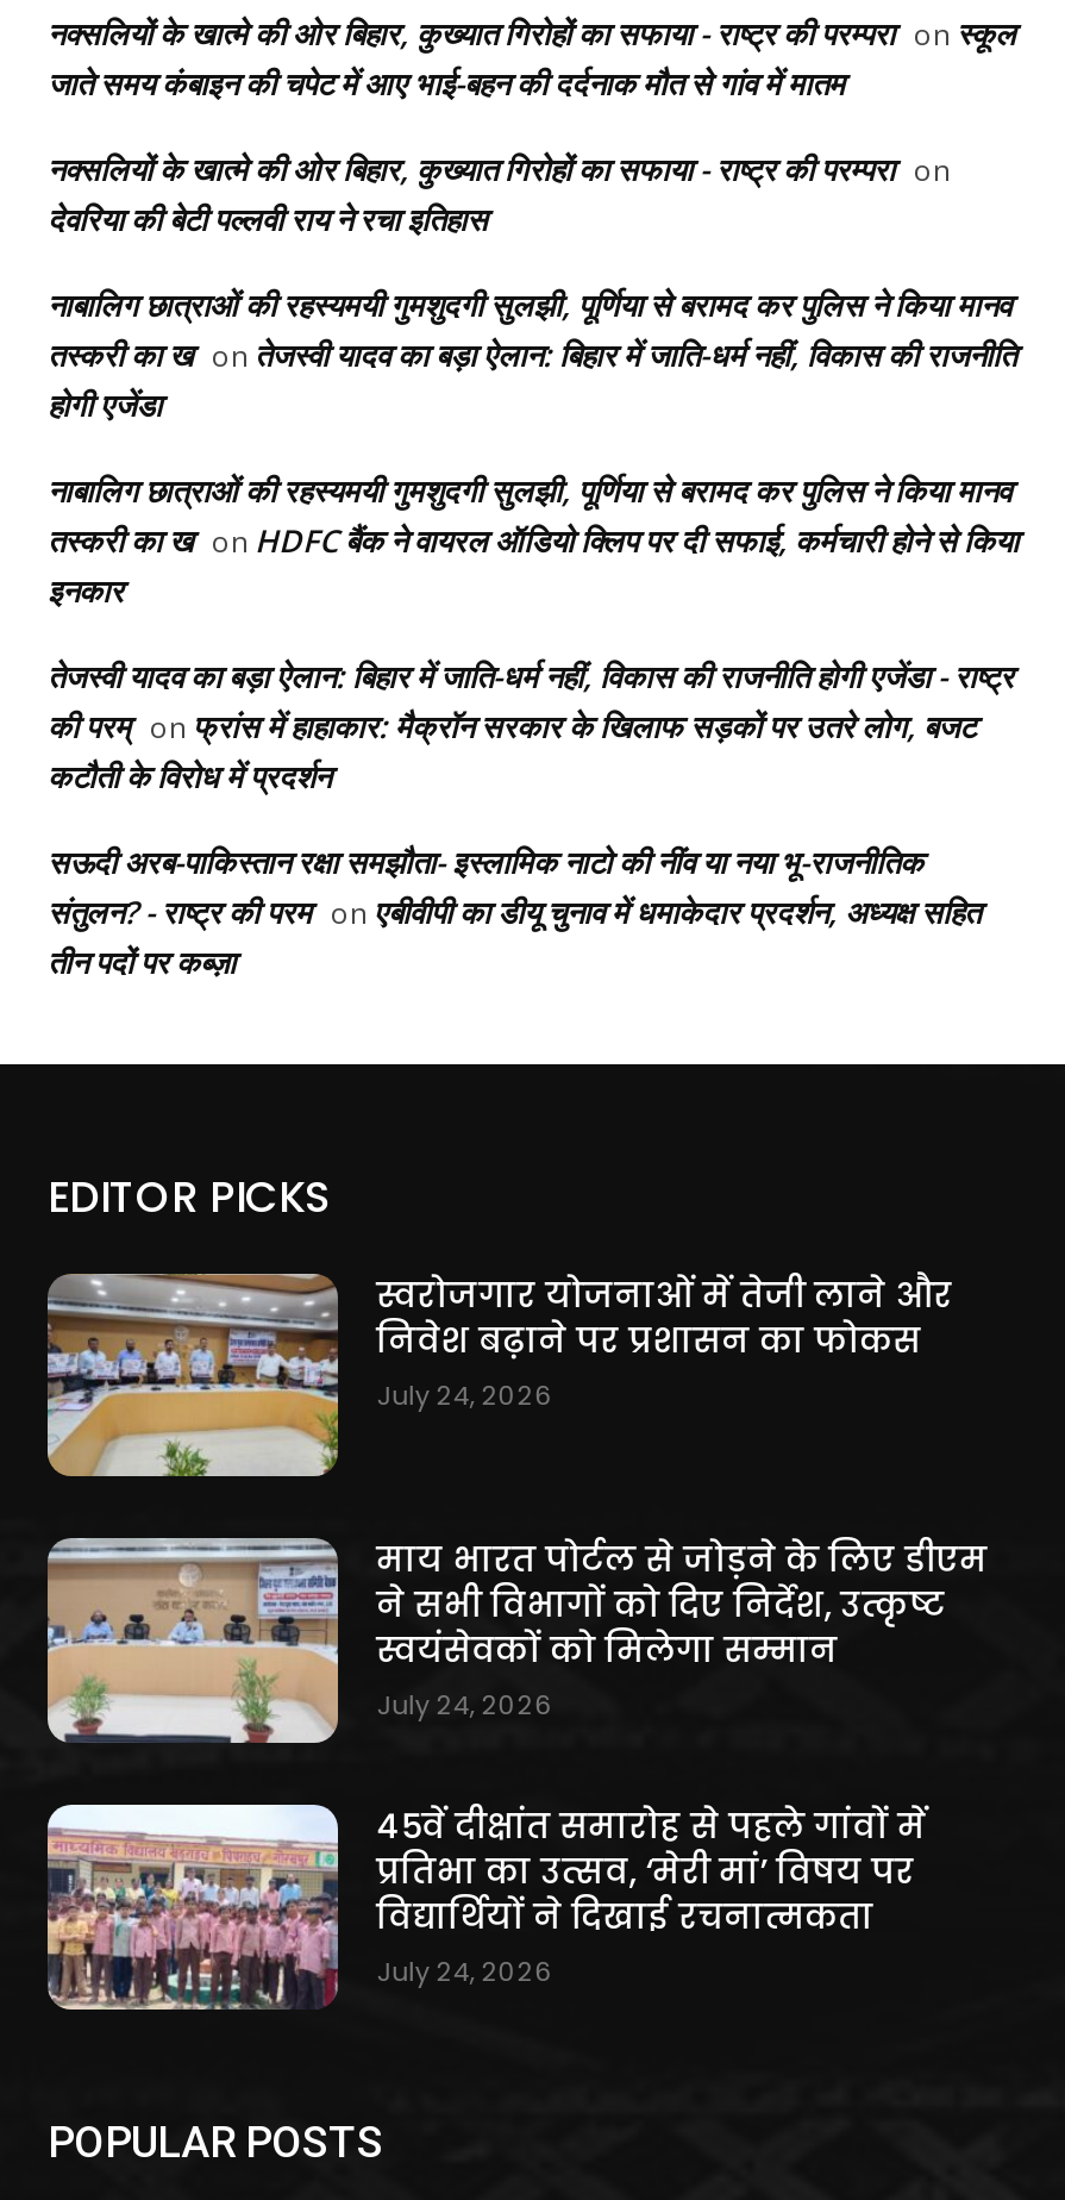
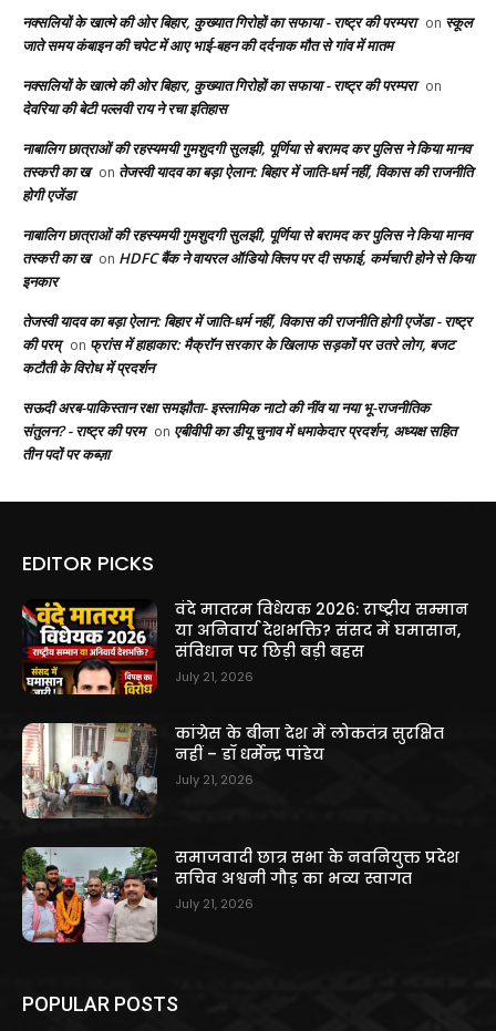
[45,1270,953,1479] [image] | स्वरोजगार योजनाओं में तेजी लाने और | निवेश बढ़ाने पर प्रशासन का फोकस | July 24, 2026 -> [22,599,469,695] [image] | वंदे मातरम विधेयक 2026: राष्ट्रीय सम्मान | या अनिवार्य देशभक्ति? संसद में घमासान, | संविधान पर छिड़ी बड़ी बहस | July 21, 2026
[45,1536,989,1745] [image] | माय भारत पोर्टल से जोड़ने के लिए डीएम | ने सभी विभागों को दिए निर्देश, उत्कृष्ट | स्वयंसेवकों को मिलेगा सम्मान | July 24, 2026 -> [21,722,444,819] [image] | कांग्रेस के बीना देश में लोकतंत्र सुरक्षित | नहीं – डॉ धर्मेन्द्र पांडेय | July 21, 2026
[45,1802,927,2012] [image] | 45वें दीक्षांत समारोह से पहले गांवों में | प्रतिभा का उत्सव, ‘मेरी मां’ विषय पर | विद्यार्थियों ने दिखाई रचनात्मकता | July 24, 2026 -> [22,846,460,944] [image] | समाजवादी छात्र सभा के नवनियुक्त प्रदेश | सचिव अश्वनी गौड़ का भव्य स्वागत | July 21, 2026

